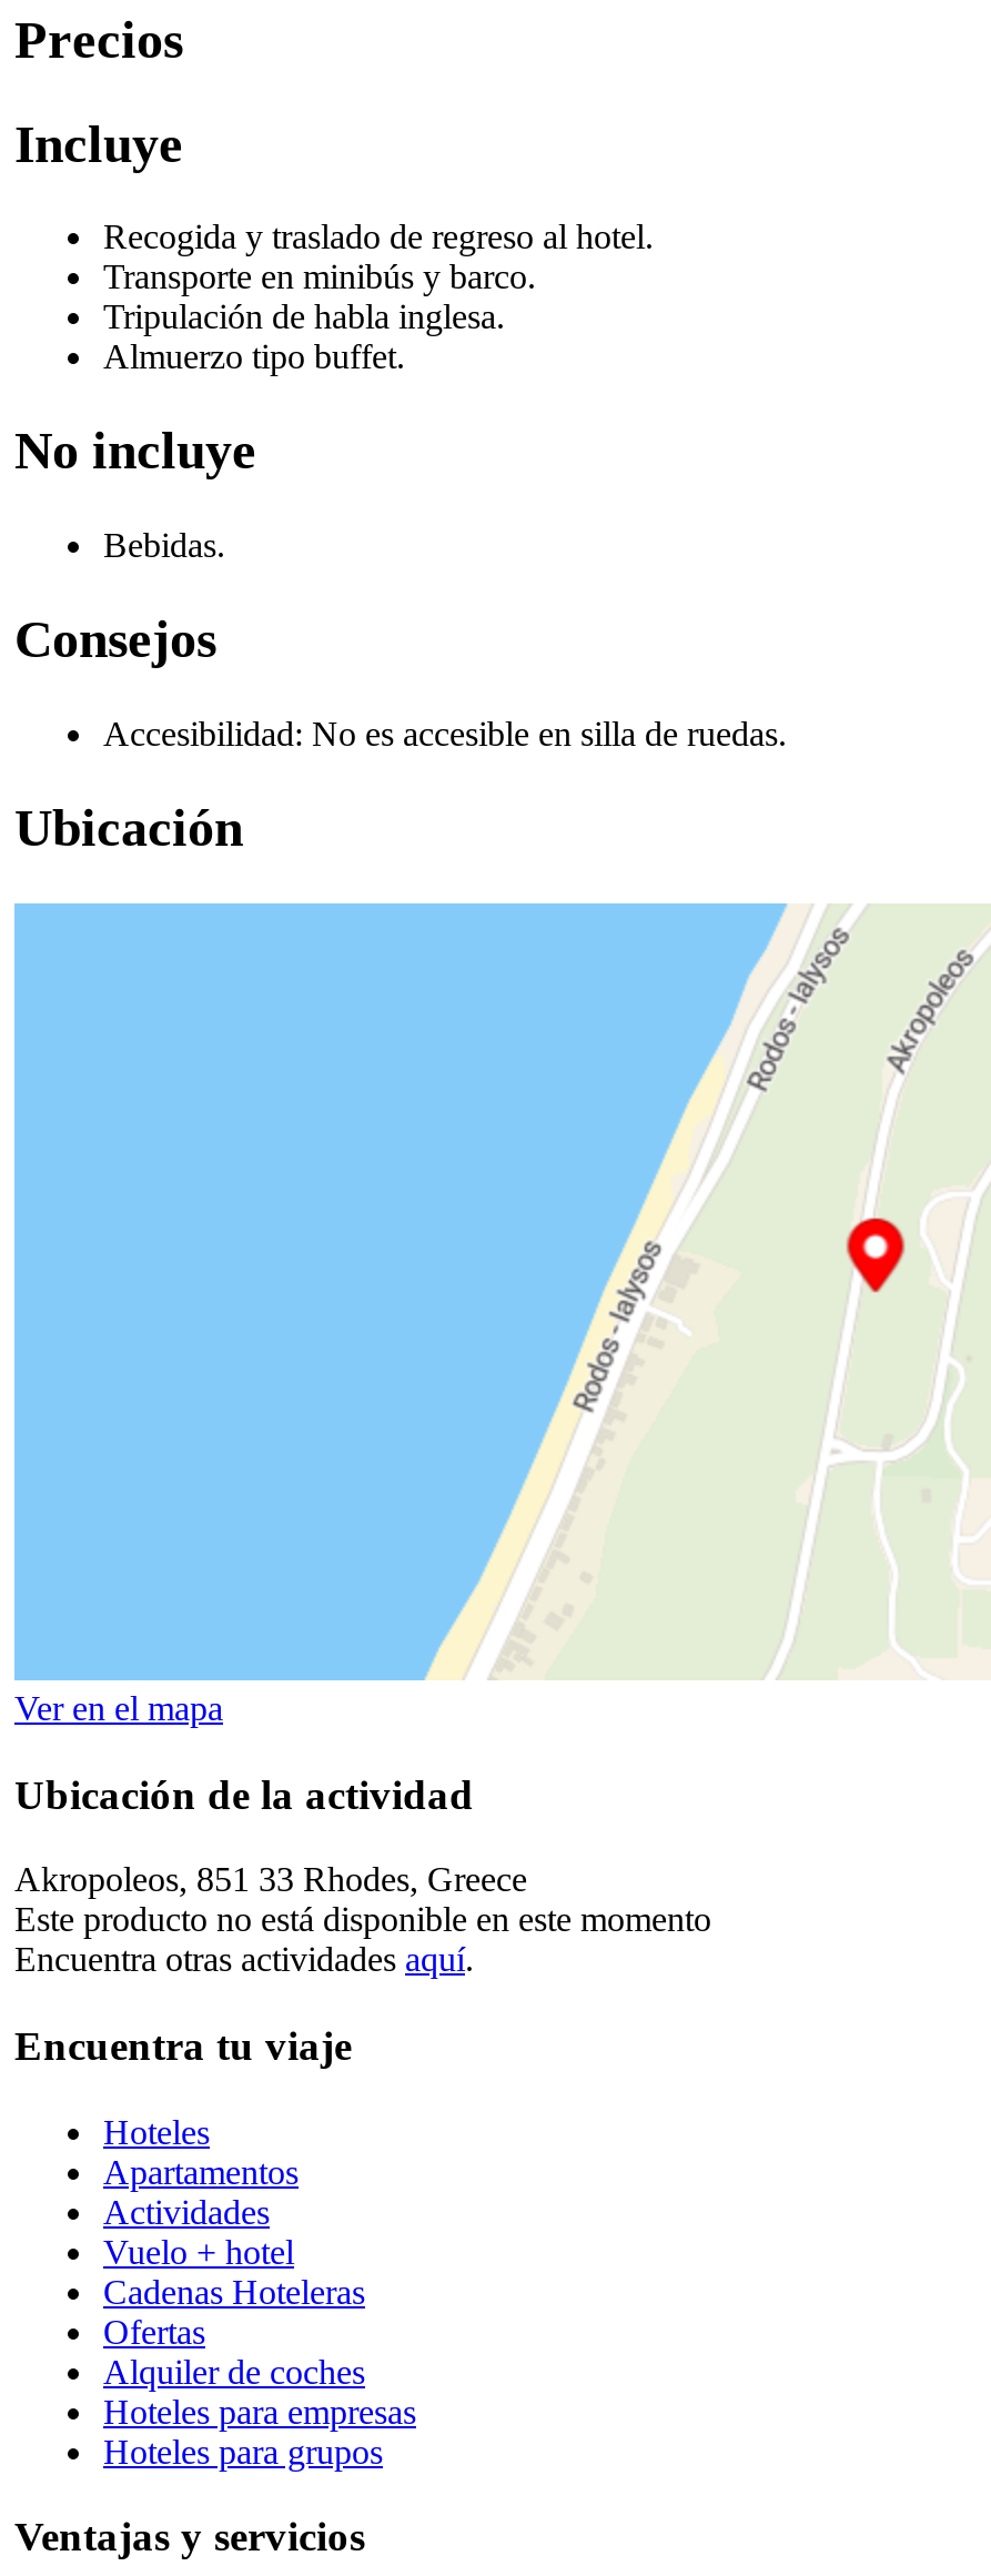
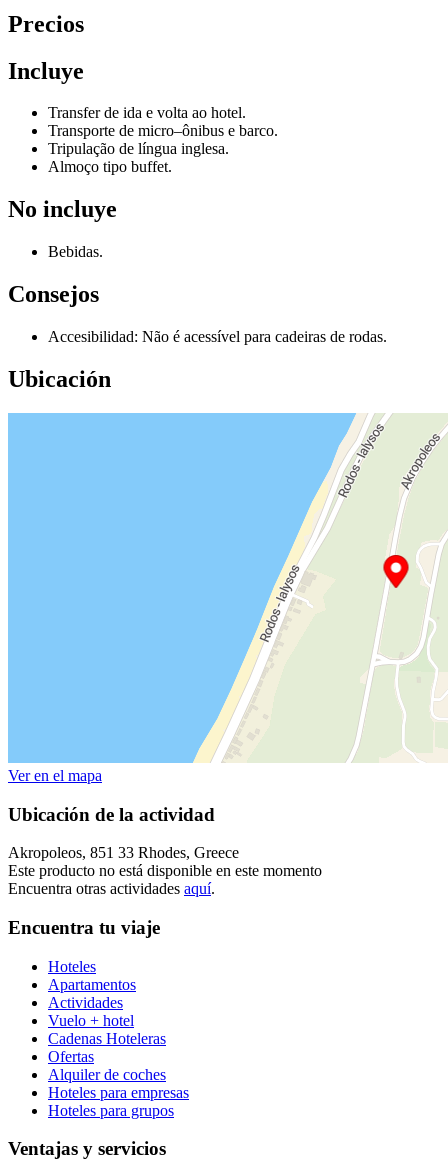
[103,219,654,256] Recogida y traslado de regreso al hotel. -> [48,104,246,121] Transfer de ida e volta ao hotel.
[103,259,536,296] Transporte en minibús y barco. -> [48,122,278,139] Transporte de micro–ônibus e barco.
[103,299,505,336] Tripulación de habla inglesa. -> [48,140,229,157] Tripulação de língua inglesa.
[103,339,405,376] Almuerzo tipo buffet. -> [48,158,172,175] Almoço tipo buffet.
[103,715,787,753] Accesibilidad: No es accesible en silla de ruedas. -> [48,328,387,345] Accesibilidad: Não é acessível para cadeiras de rodas.

